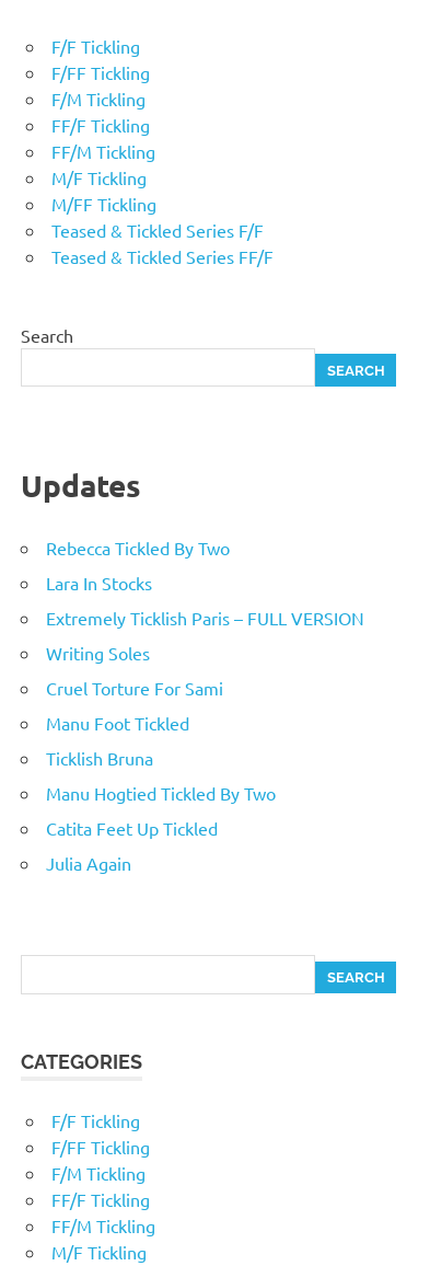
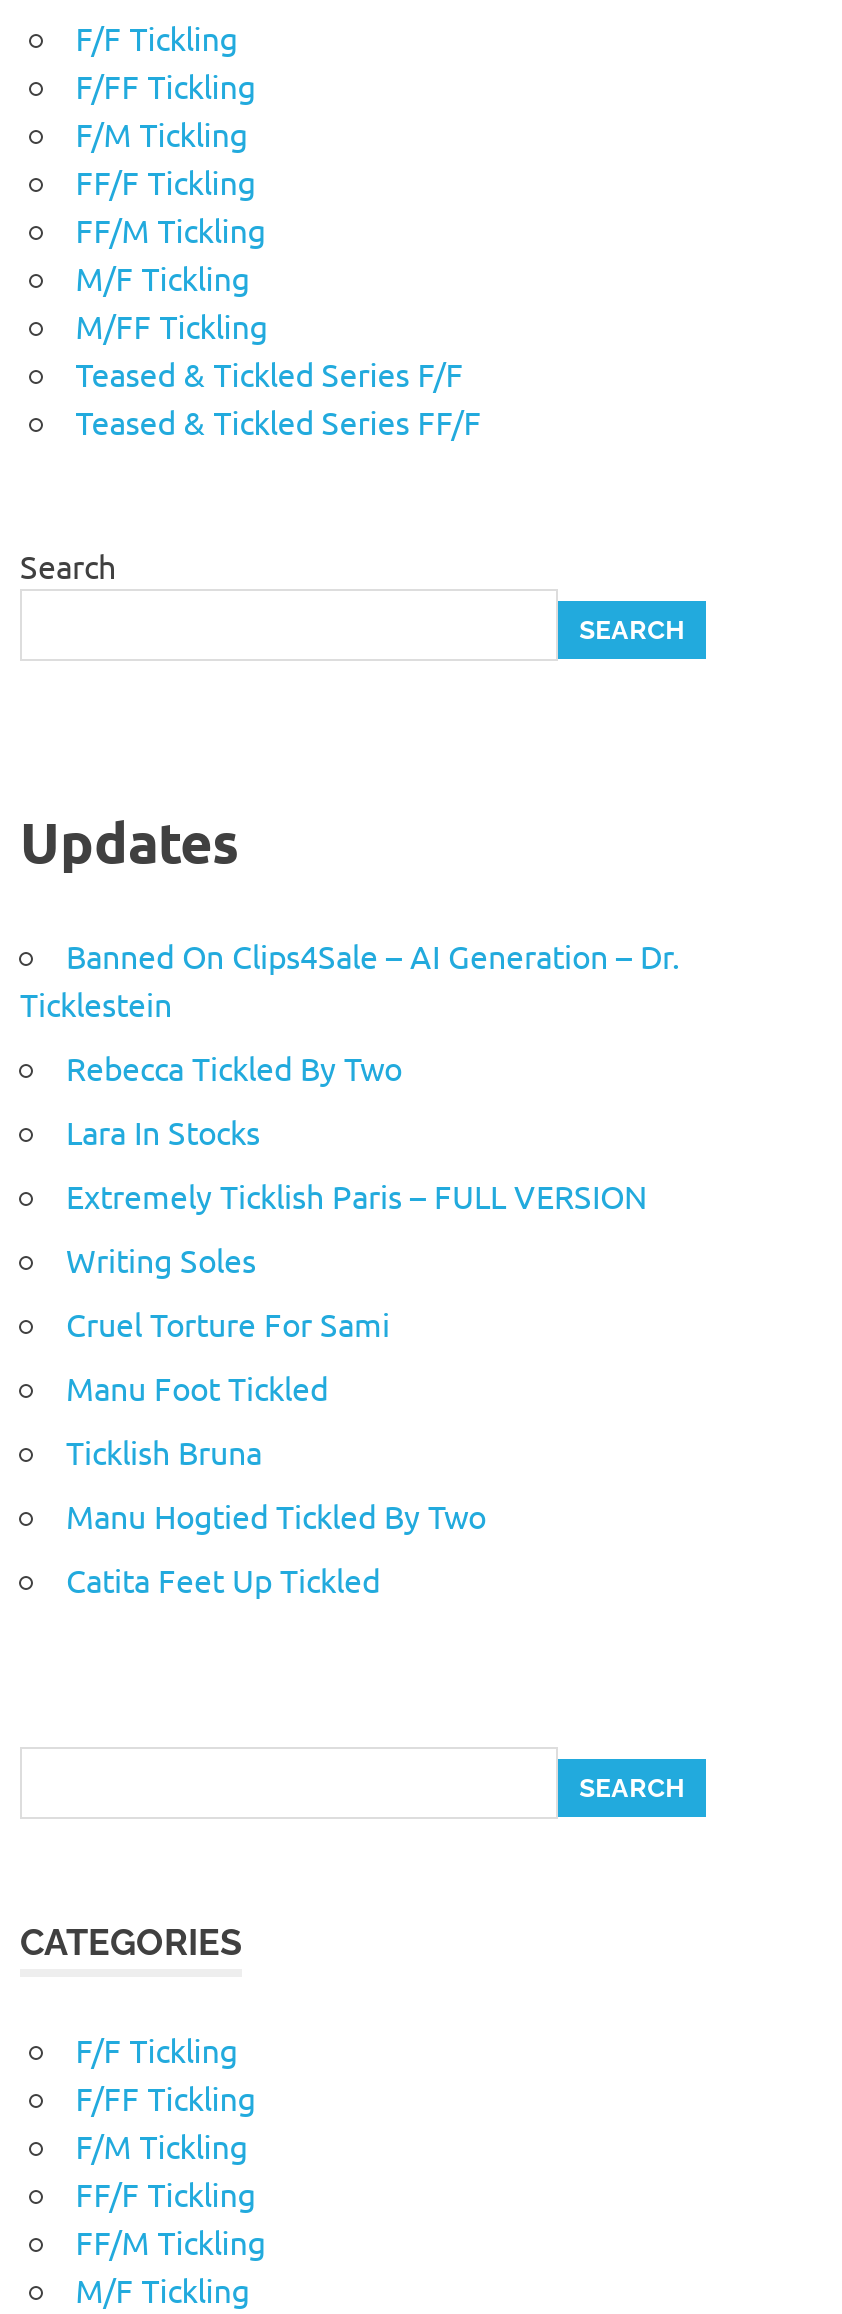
none -> [20,935,680,1023] Banned On Clips4Sale – AI Generation – Dr. | Ticklestein
moved [46,537,364,839] -> [66,1047,648,1599]: Rebecca Tickled By Two | Lara In Stocks | Extremely Ticklish Paris – FULL VERSION | ... | Manu Hogtied Tickled By Two | Catita Feet Up Tickled
[46,852,131,874] Julia Again -> none

